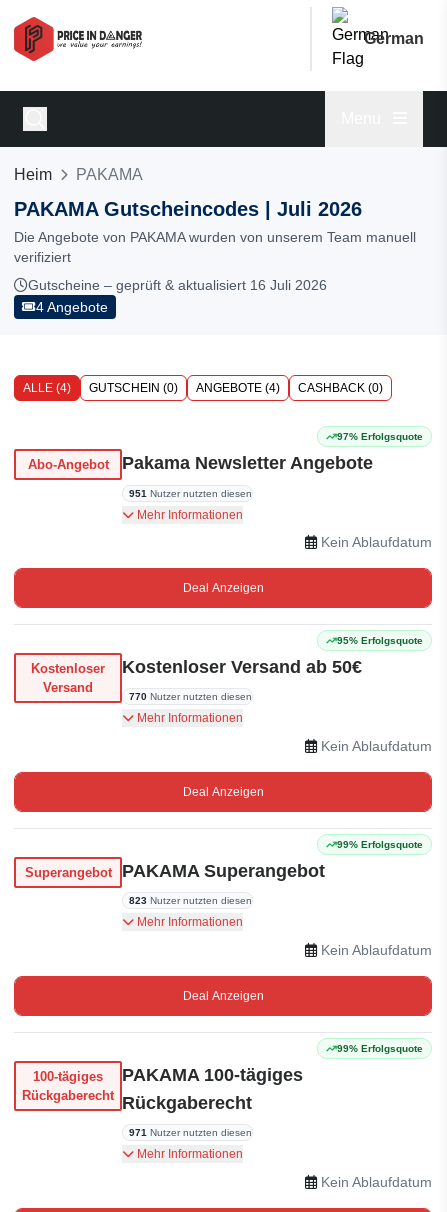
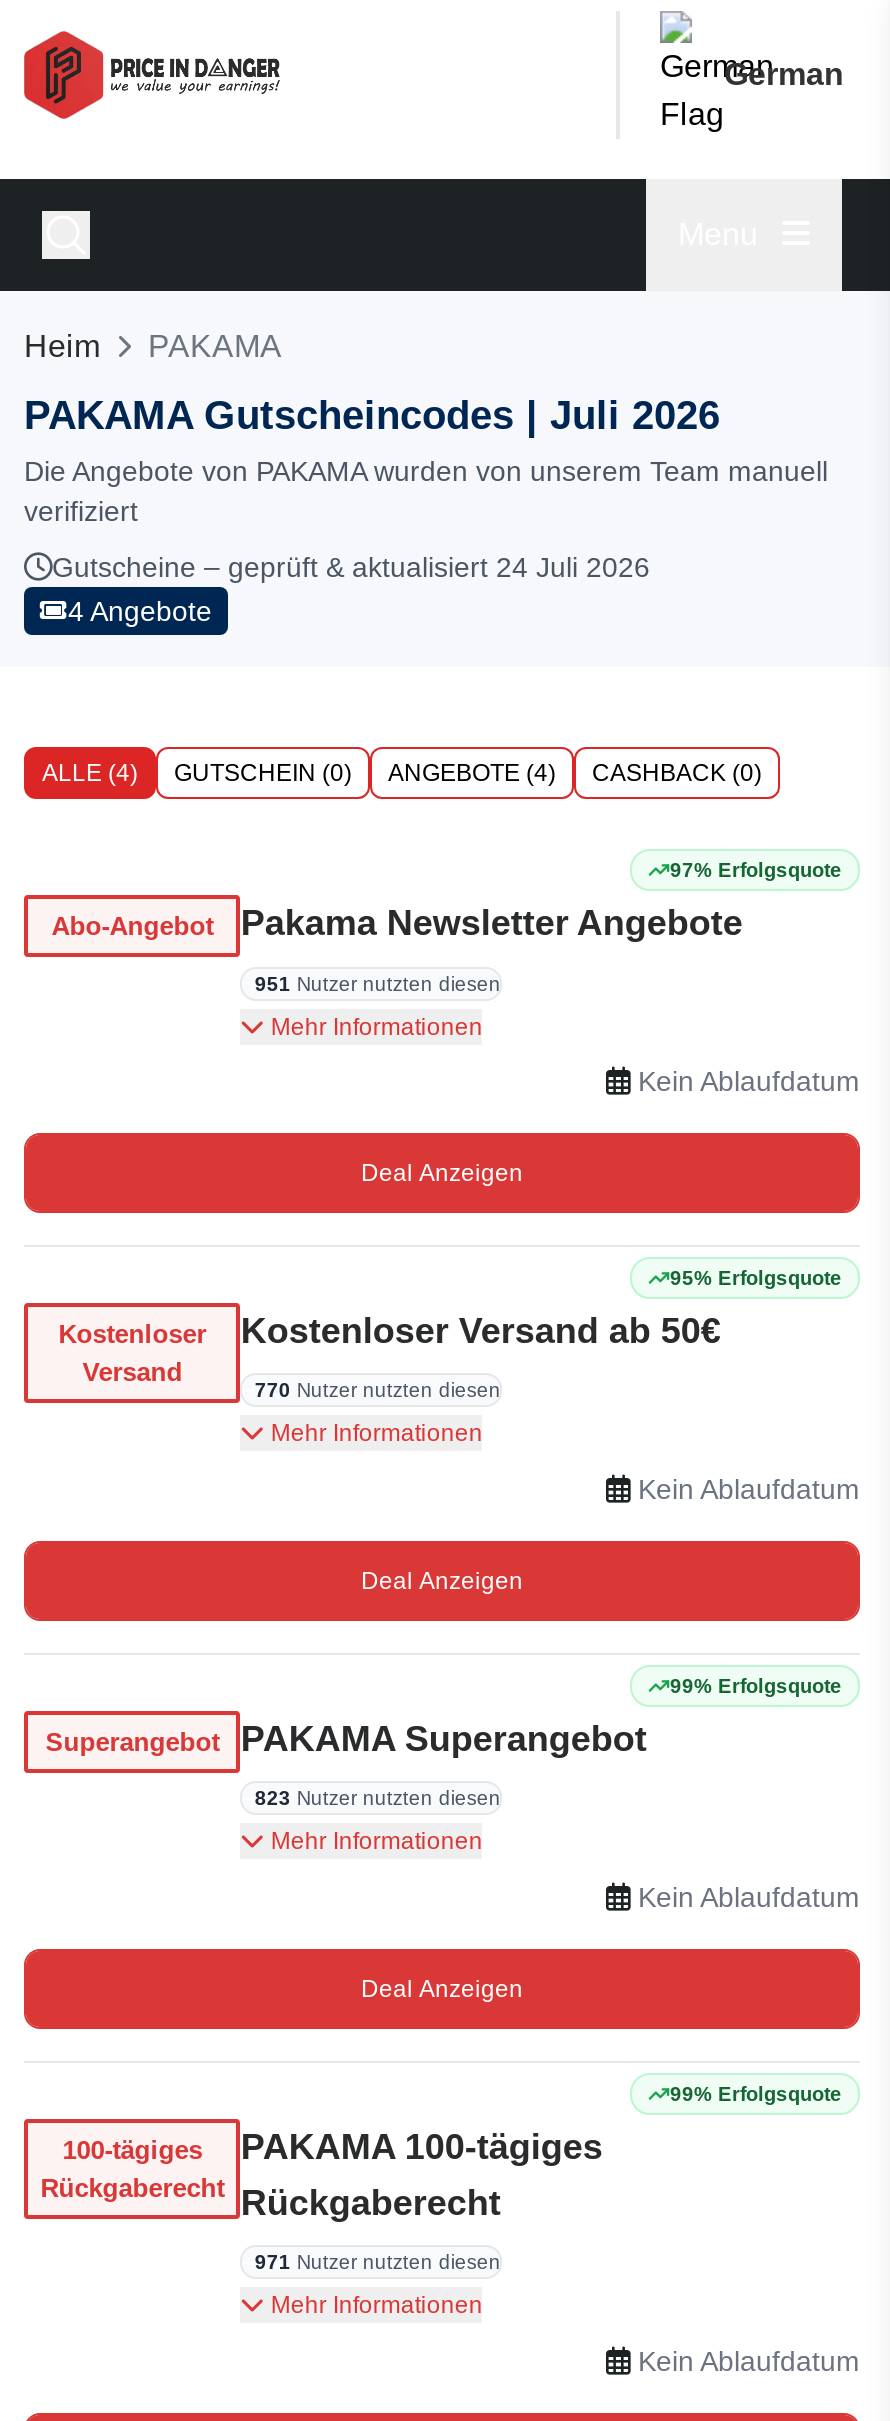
[28,277,327,293] Gutscheine – geprüft & aktualisiert 16 Juli 2026 -> [52,551,650,583] Gutscheine – geprüft & aktualisiert 24 Juli 2026

